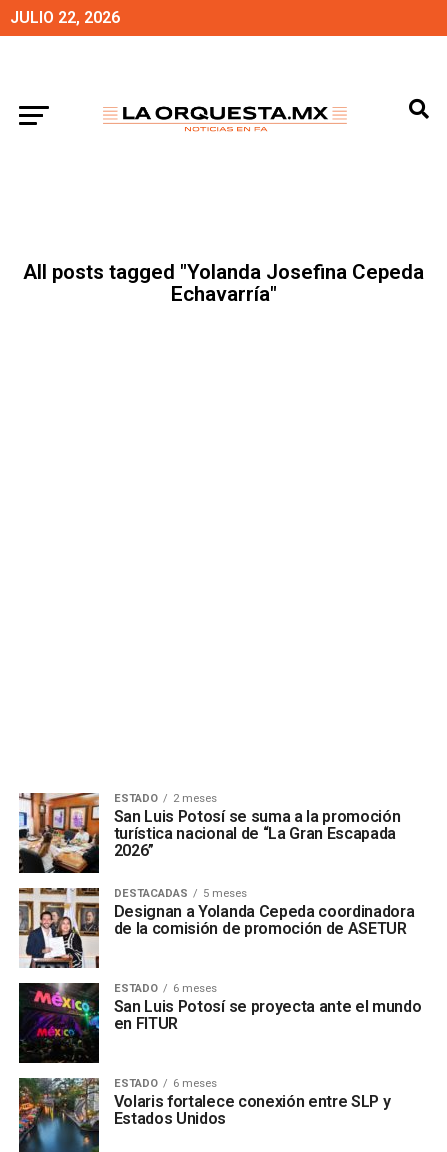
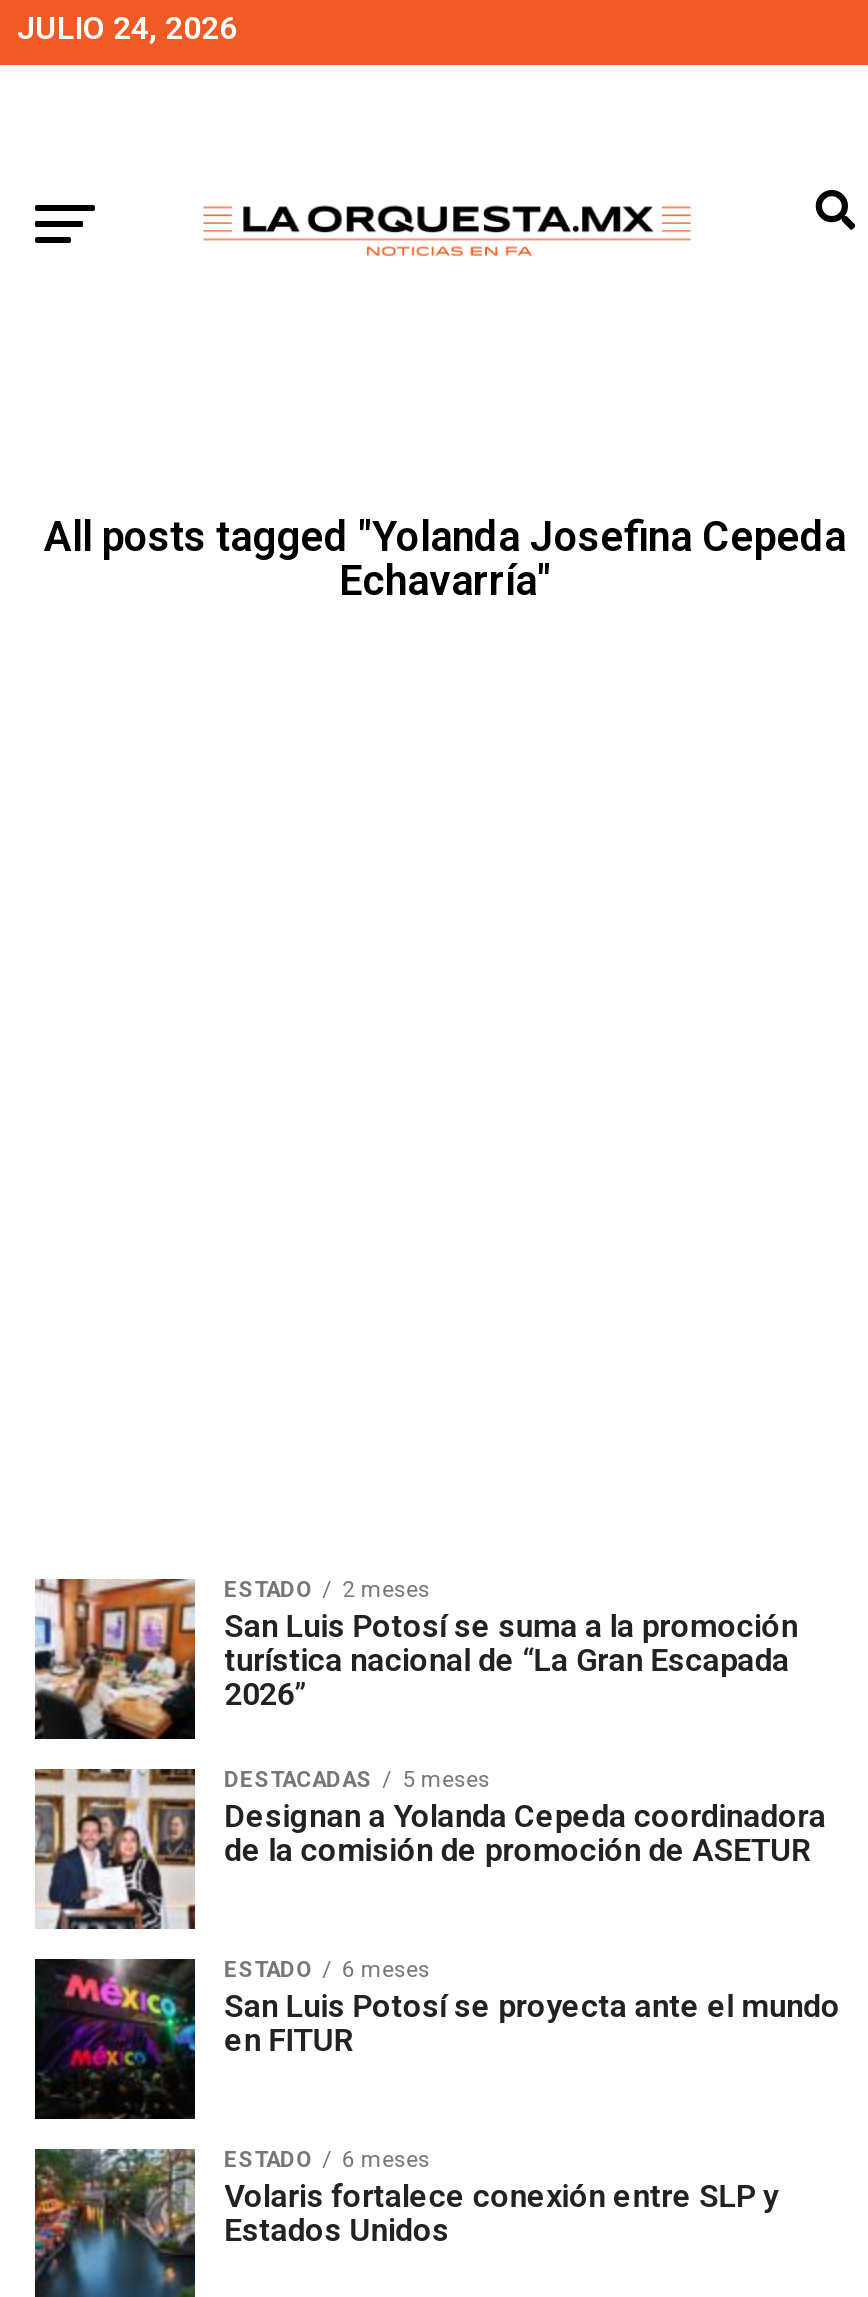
[10,8,120,27] JULIO 22, 2026 -> [17,9,237,47] JULIO 24, 2026

